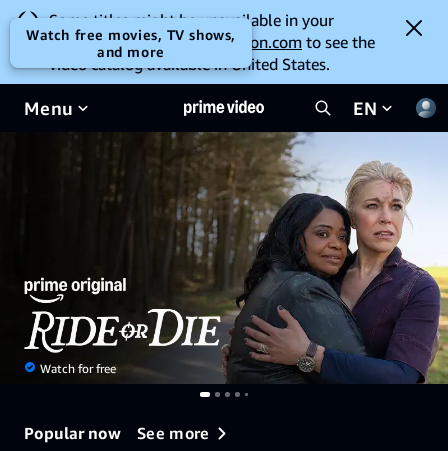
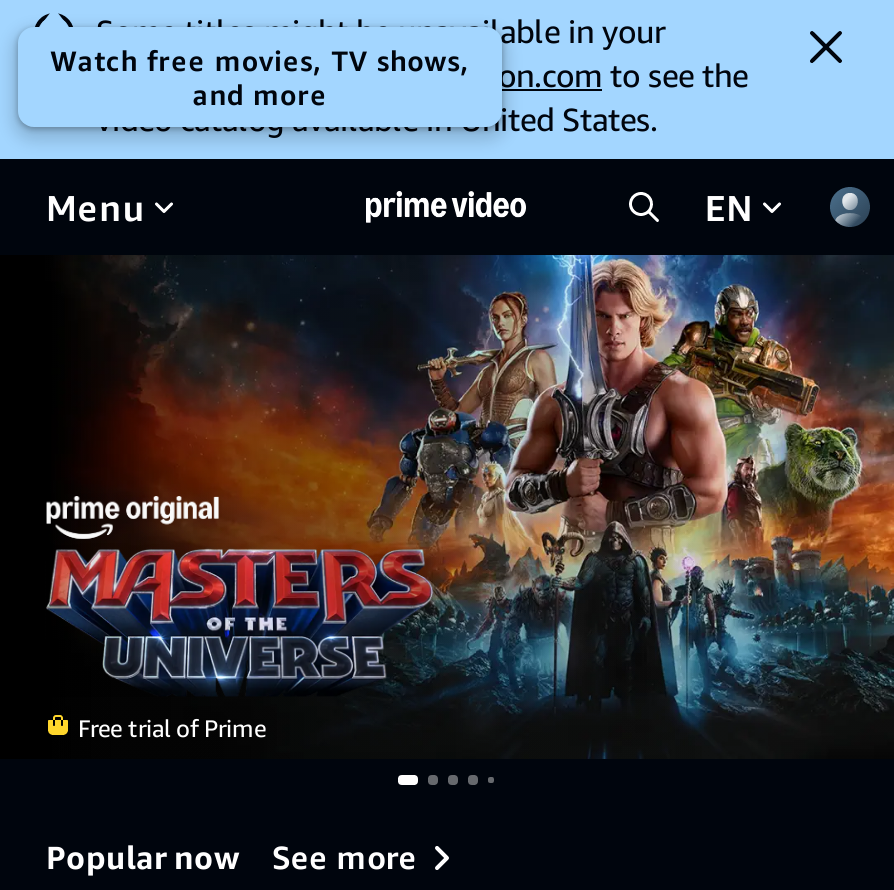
[23,131,445,385] [image] | Watch for free -> [44,253,888,759] [image] | Free trial of Prime

